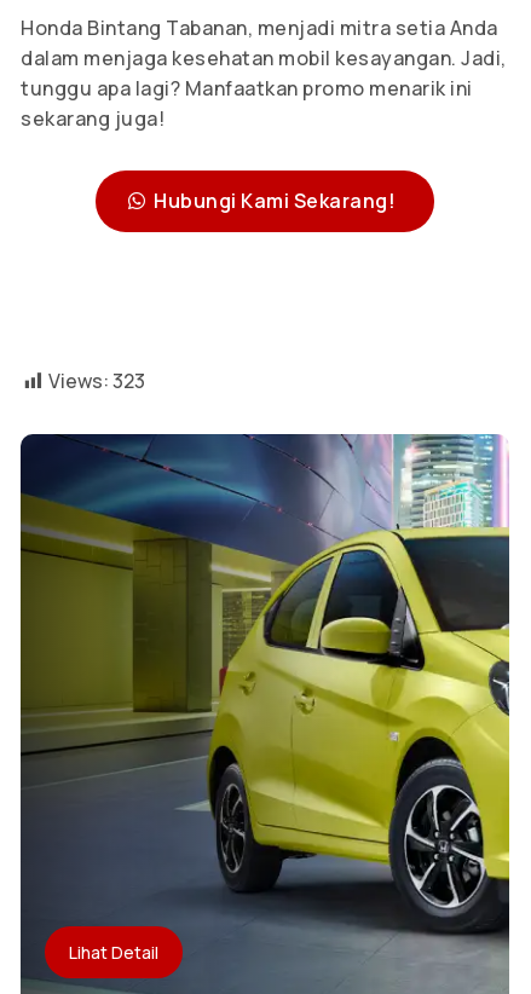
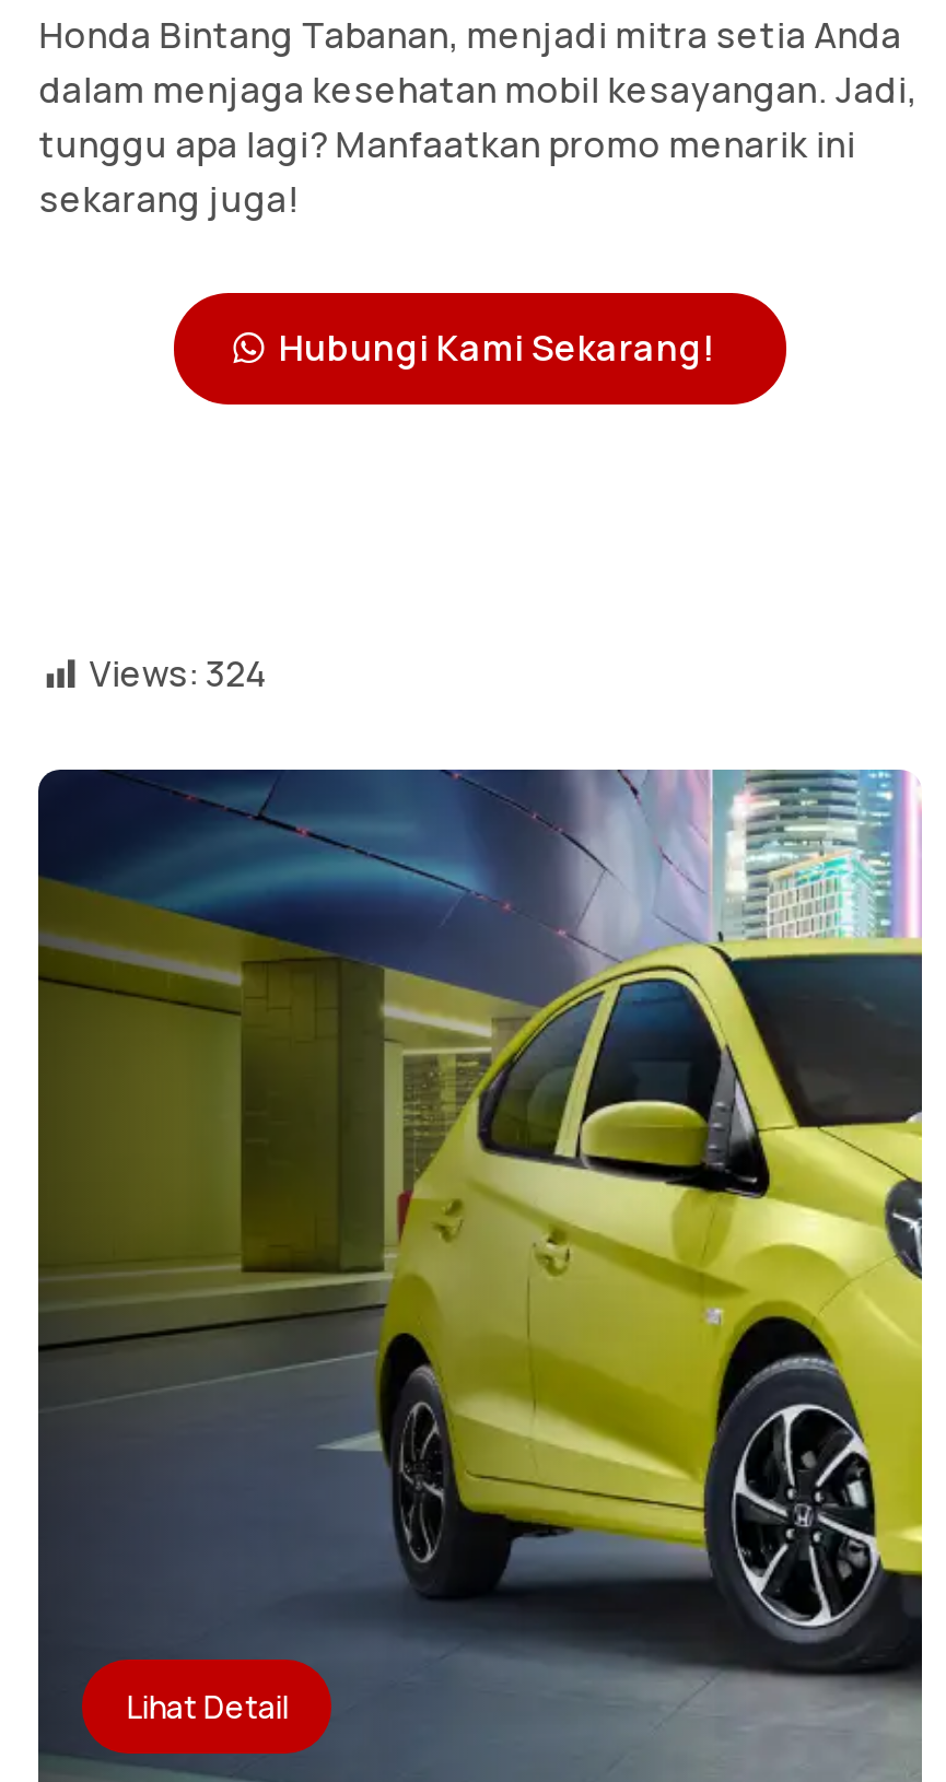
[49,368,146,395] Views: 323 -> [89,650,267,698] Views: 324

